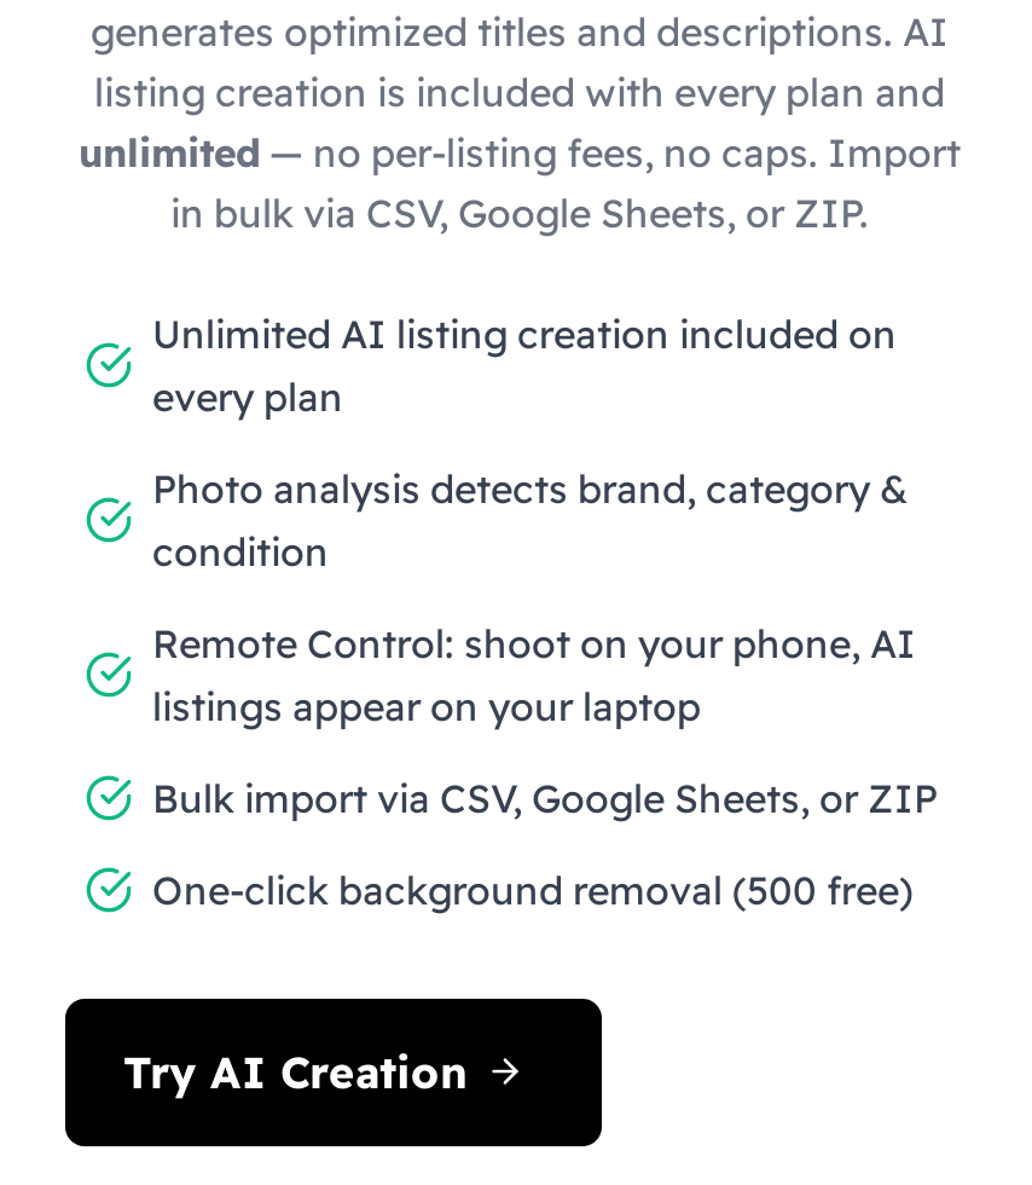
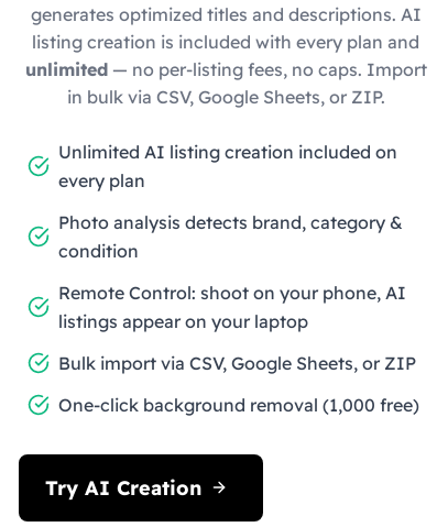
[152,866,914,914] One-click background removal (500 free) -> [58,394,419,416] One-click background removal (1,000 free)

